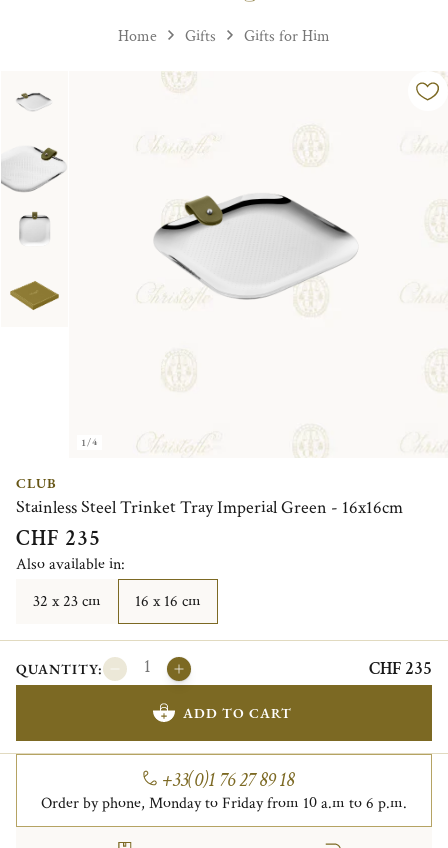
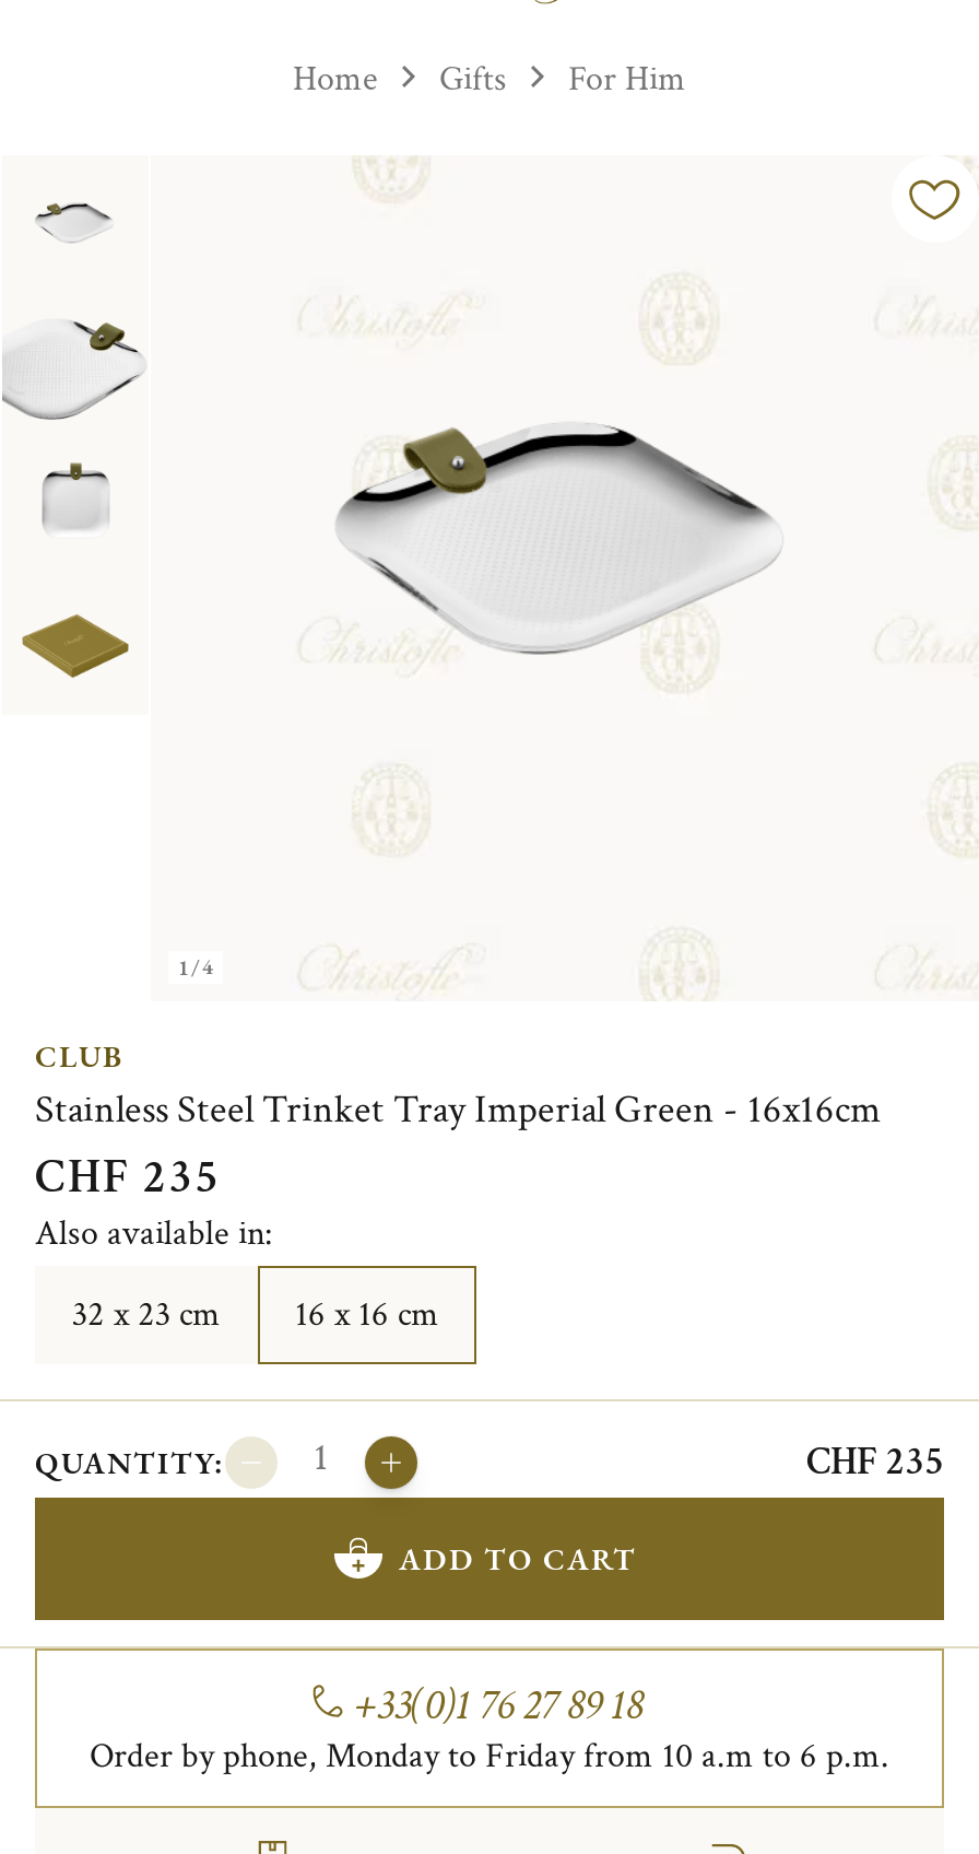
[244,26,330,47] Gifts for Him -> [568,57,686,103] For Him

